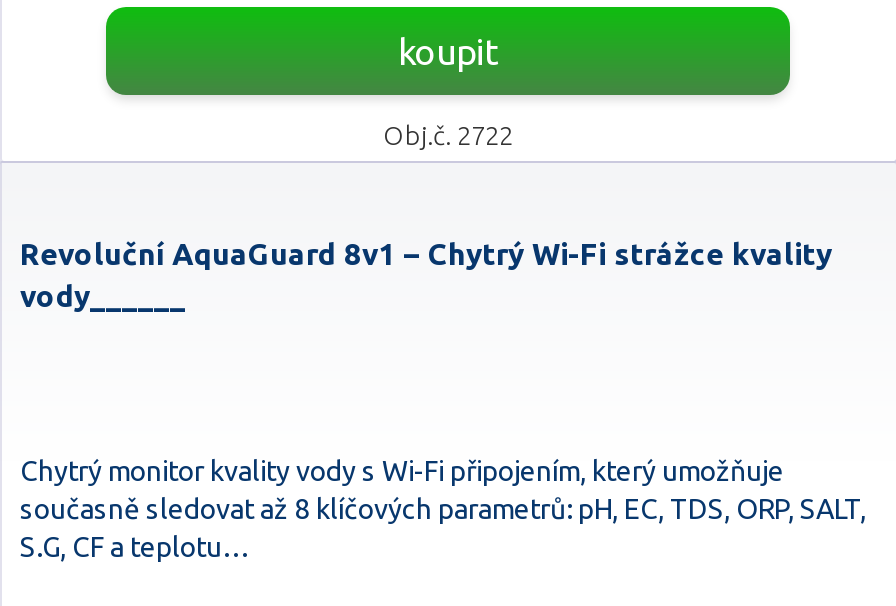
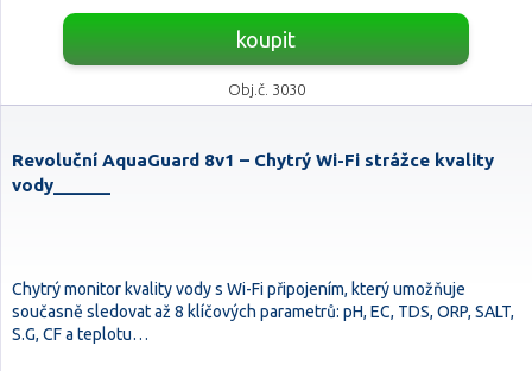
[383,121,513,149] Obj.č. 2722 -> [227,81,305,98] Obj.č. 3030

